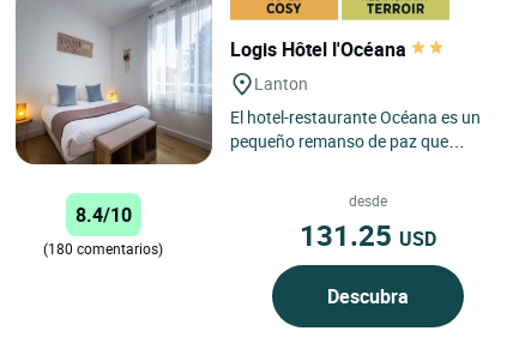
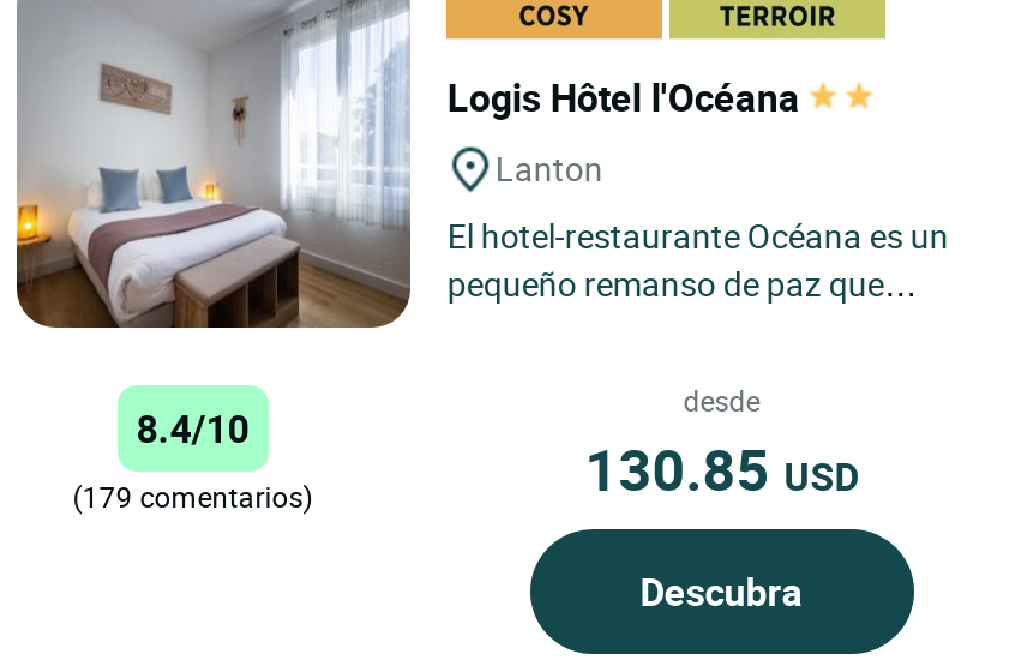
[299,216,436,254] 131.25 USD -> [585,432,858,508] 130.85 USD
[43,238,163,258] (180 comentarios) -> [72,477,312,516] (179 comentarios)

